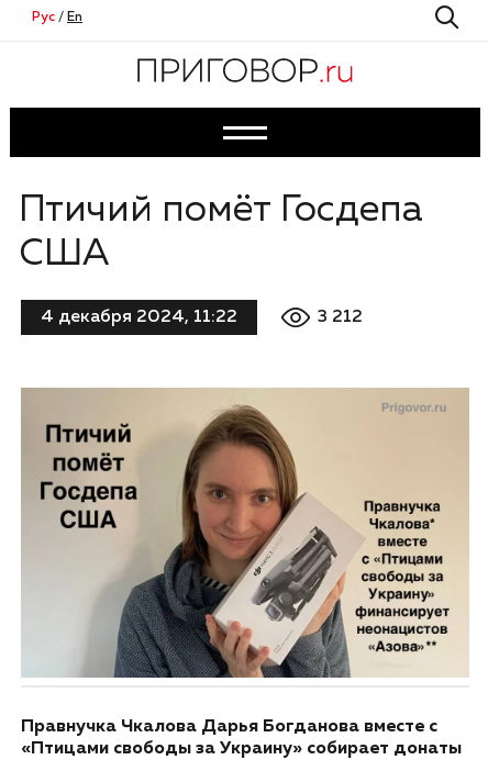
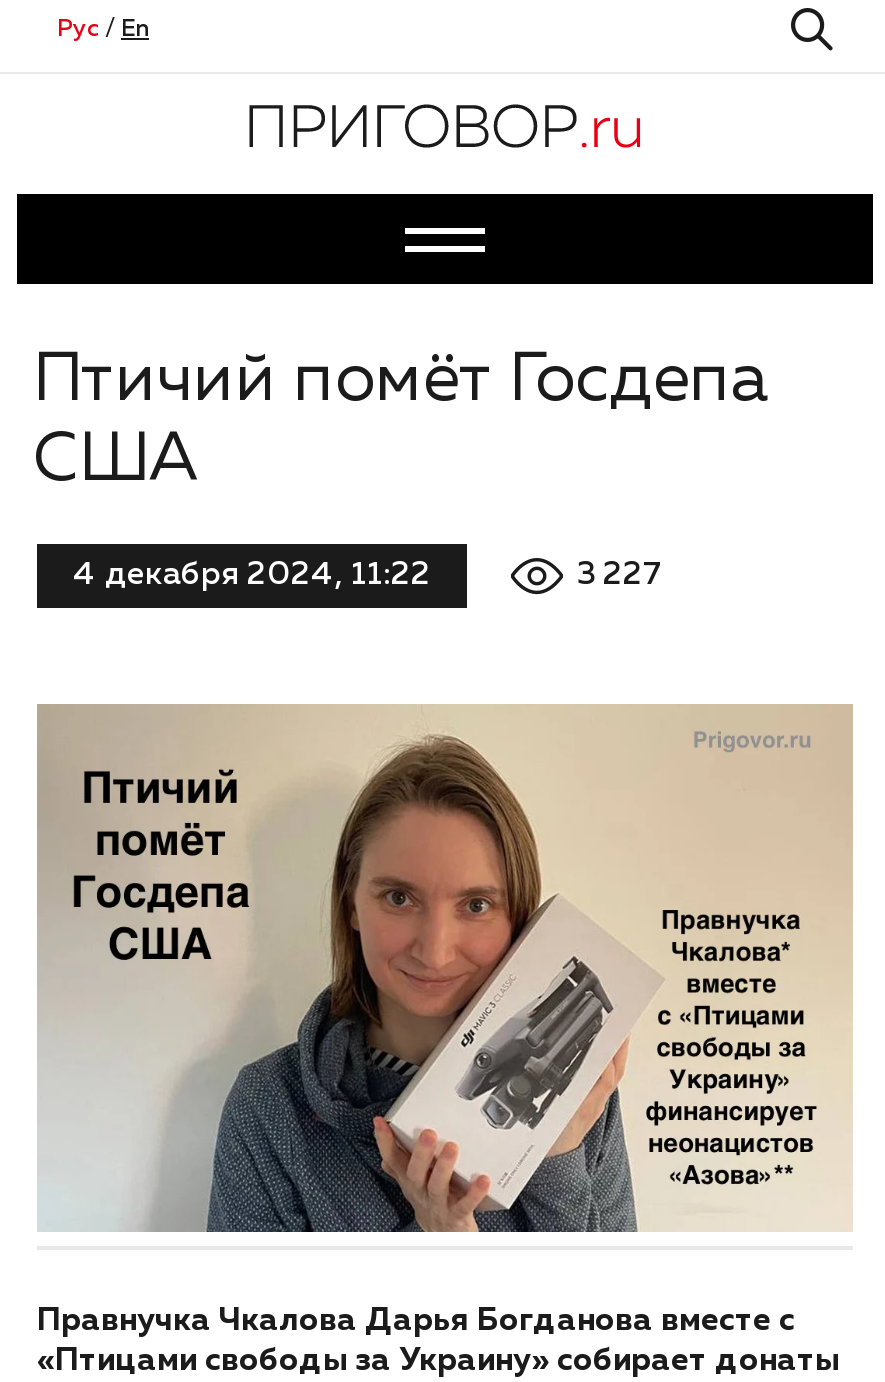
[318,309,363,326] 3 212 -> [577,560,663,592] 3 227

